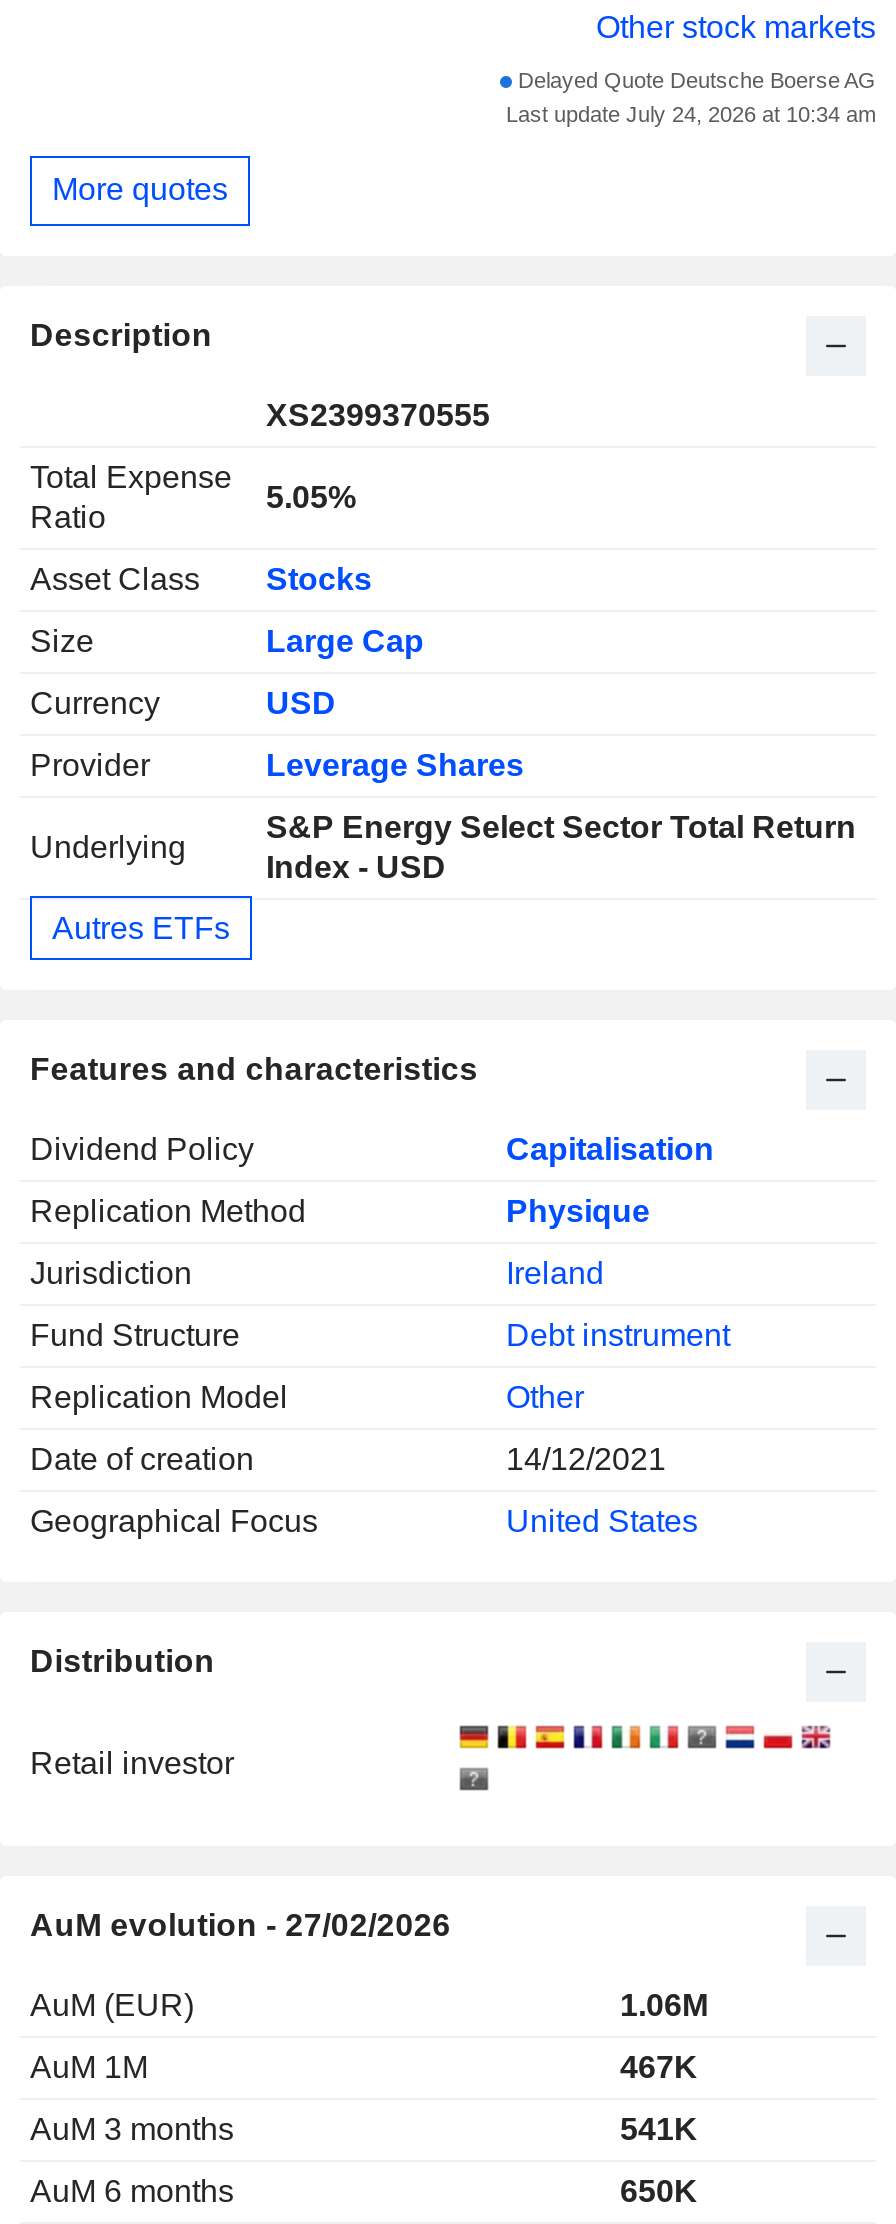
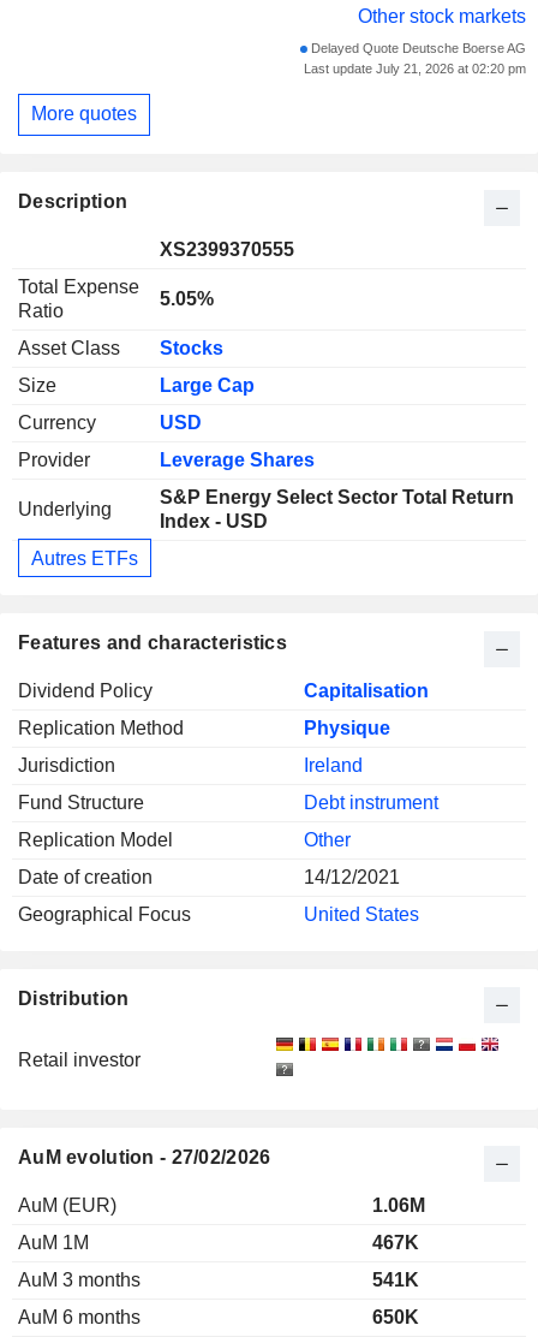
[506,101,876,125] Last update July 24, 2026 at 10:34 am -> [304,61,526,75] Last update July 21, 2026 at 02:20 pm

